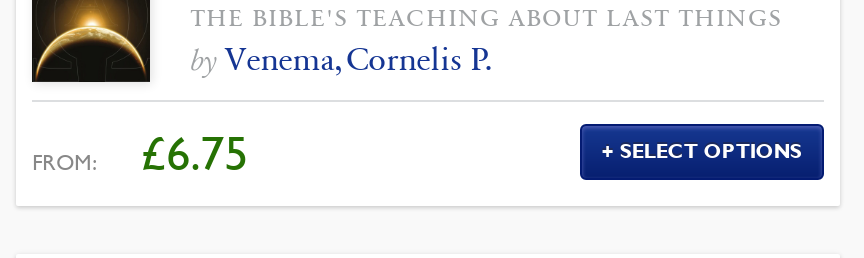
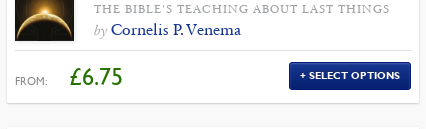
[191,40,493,78] by Venema, Cornelis P. -> [94,20,241,39] by Cornelis P. Venema

